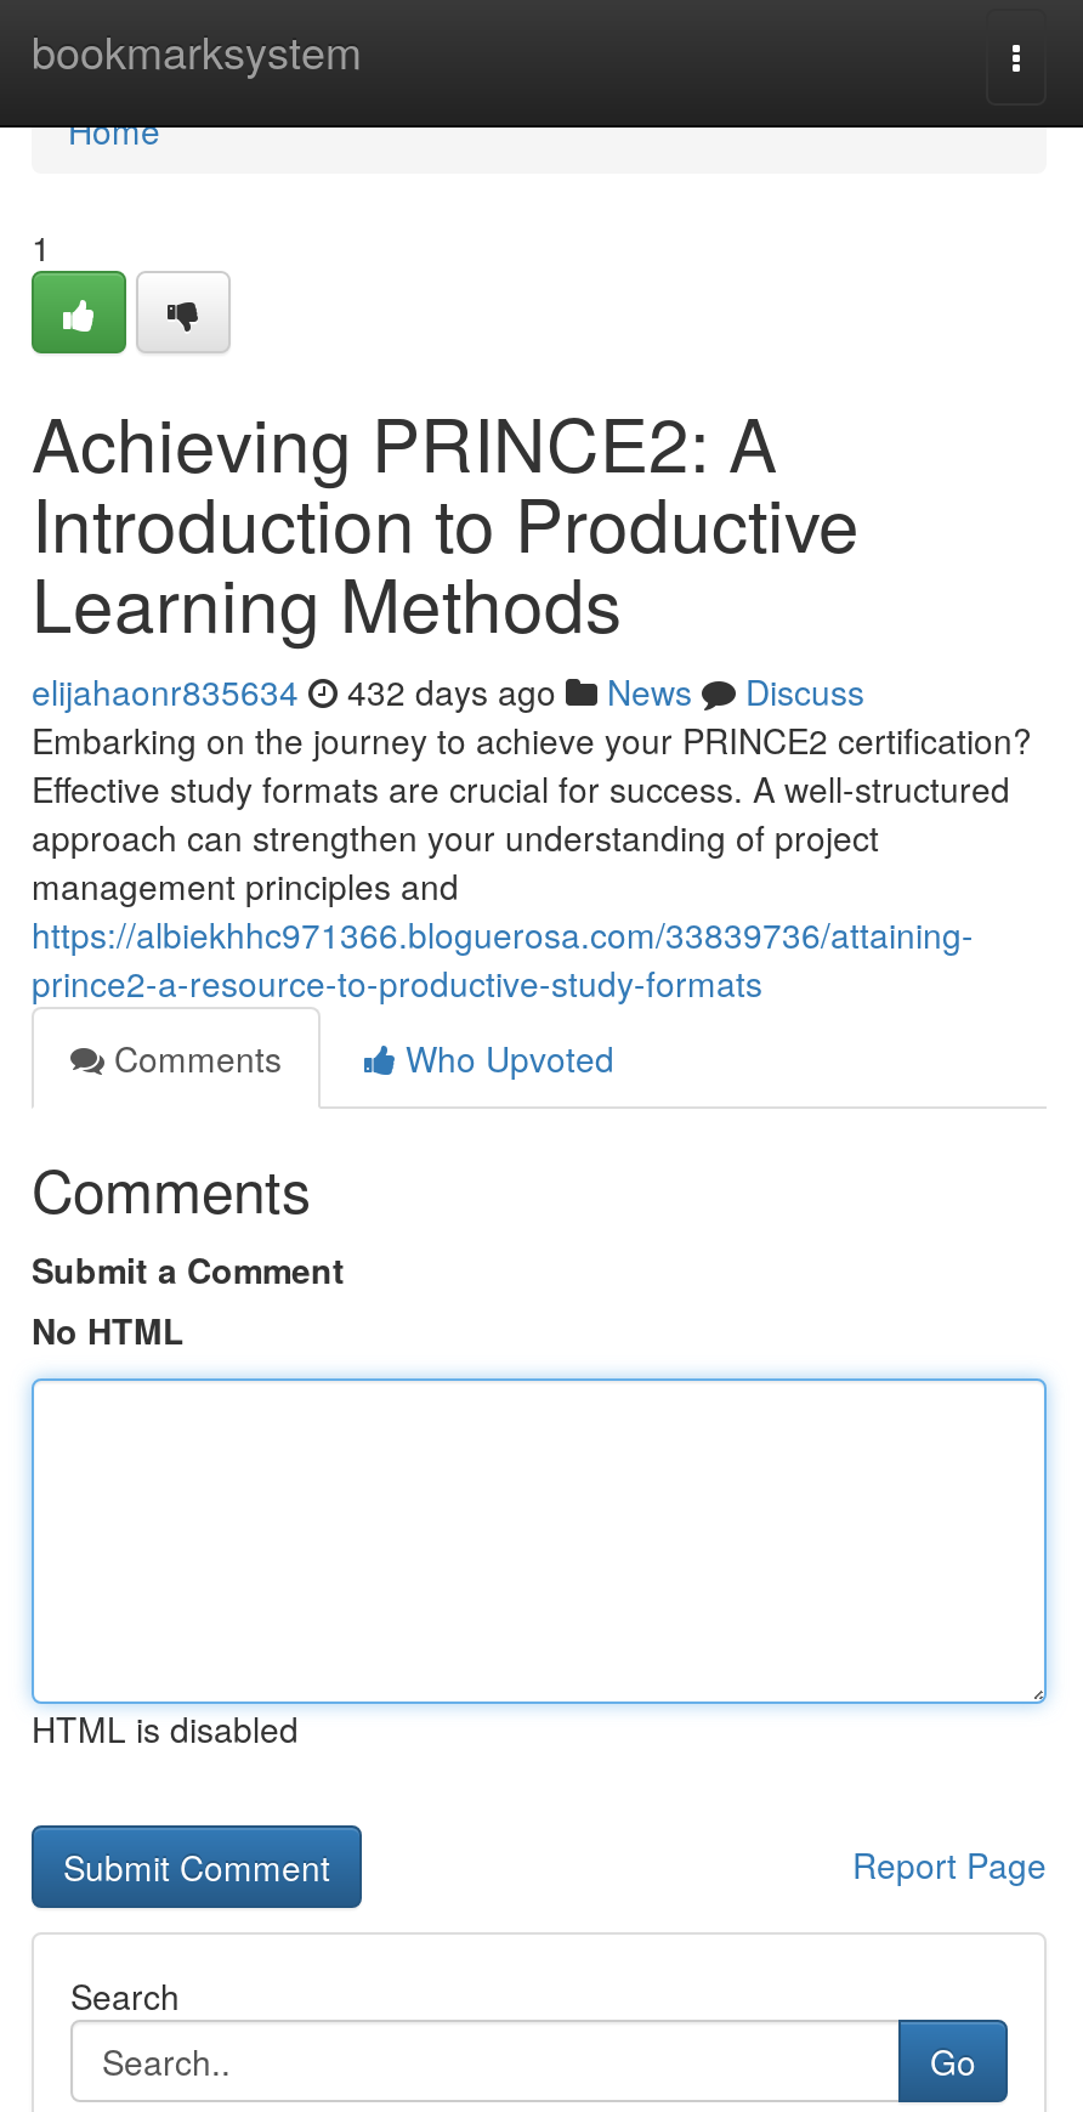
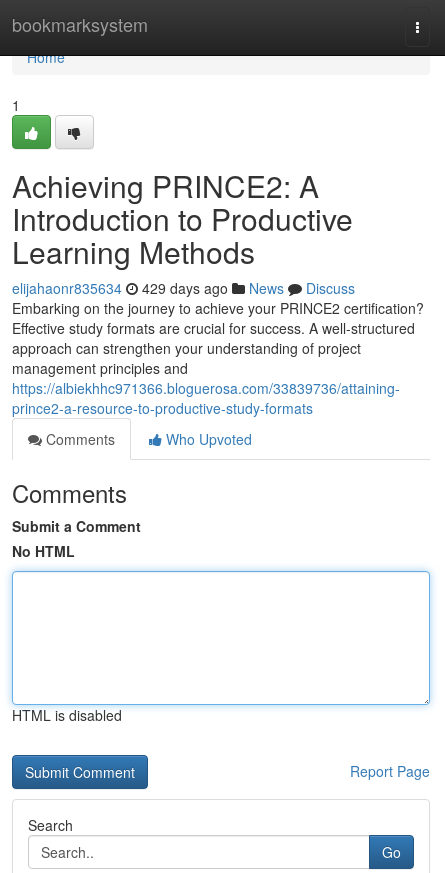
[32,667,864,715] elijahaonr835634 432 days ago News Discuss -> [12,278,355,298] elijahaonr835634 429 days ago News Discuss

